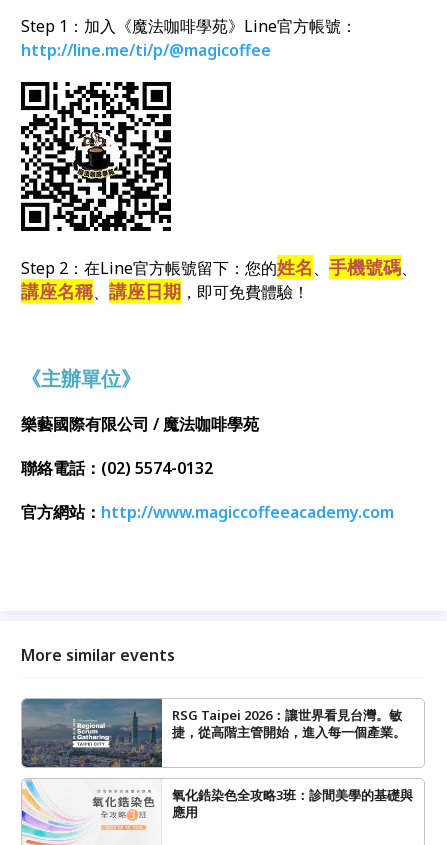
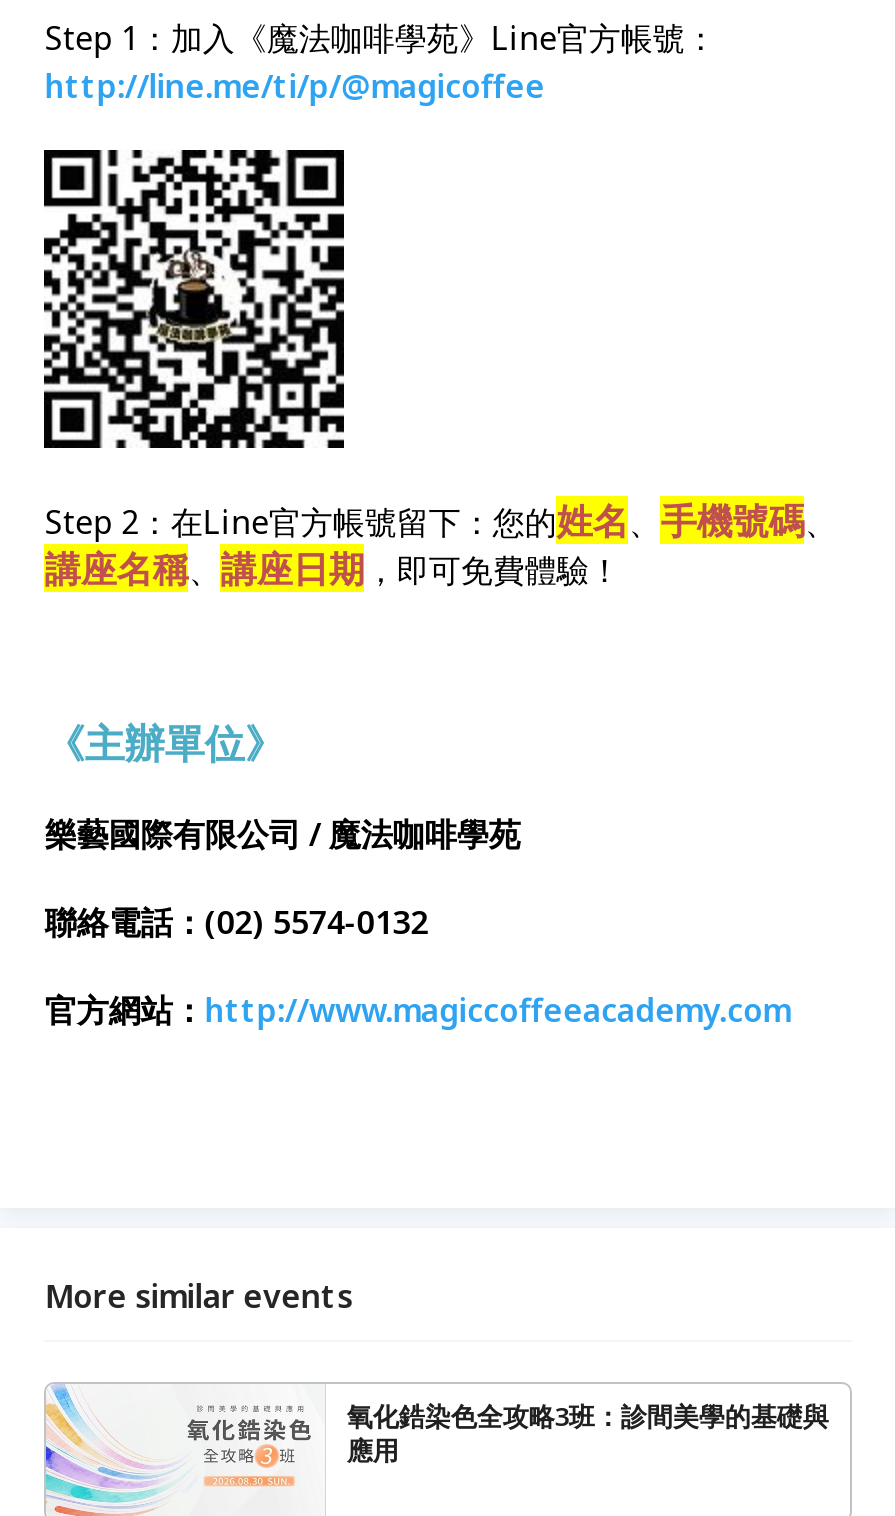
[21,698,406,768] [image] | RSG Taipei 2026：讓世界看見台灣。敏 | 捷，從高階主管開始，進入每一個產業。 -> none

